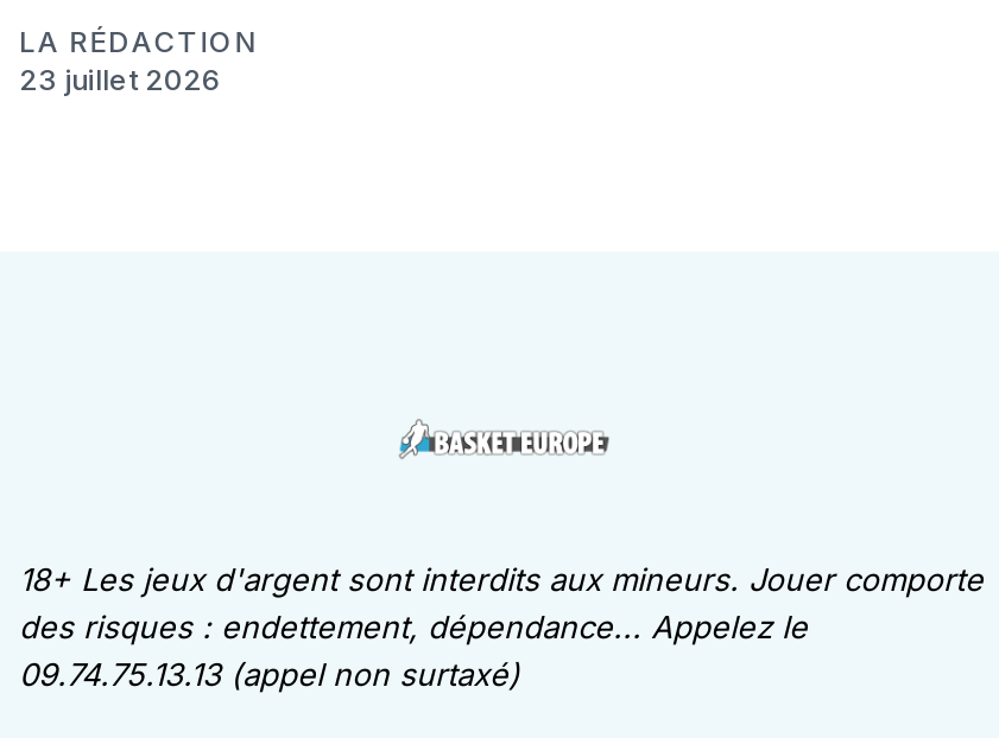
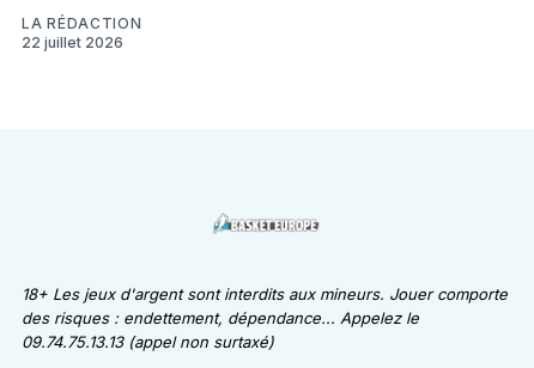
[19,61,221,97] 23 juillet 2026 -> [22,33,123,51] 22 juillet 2026

